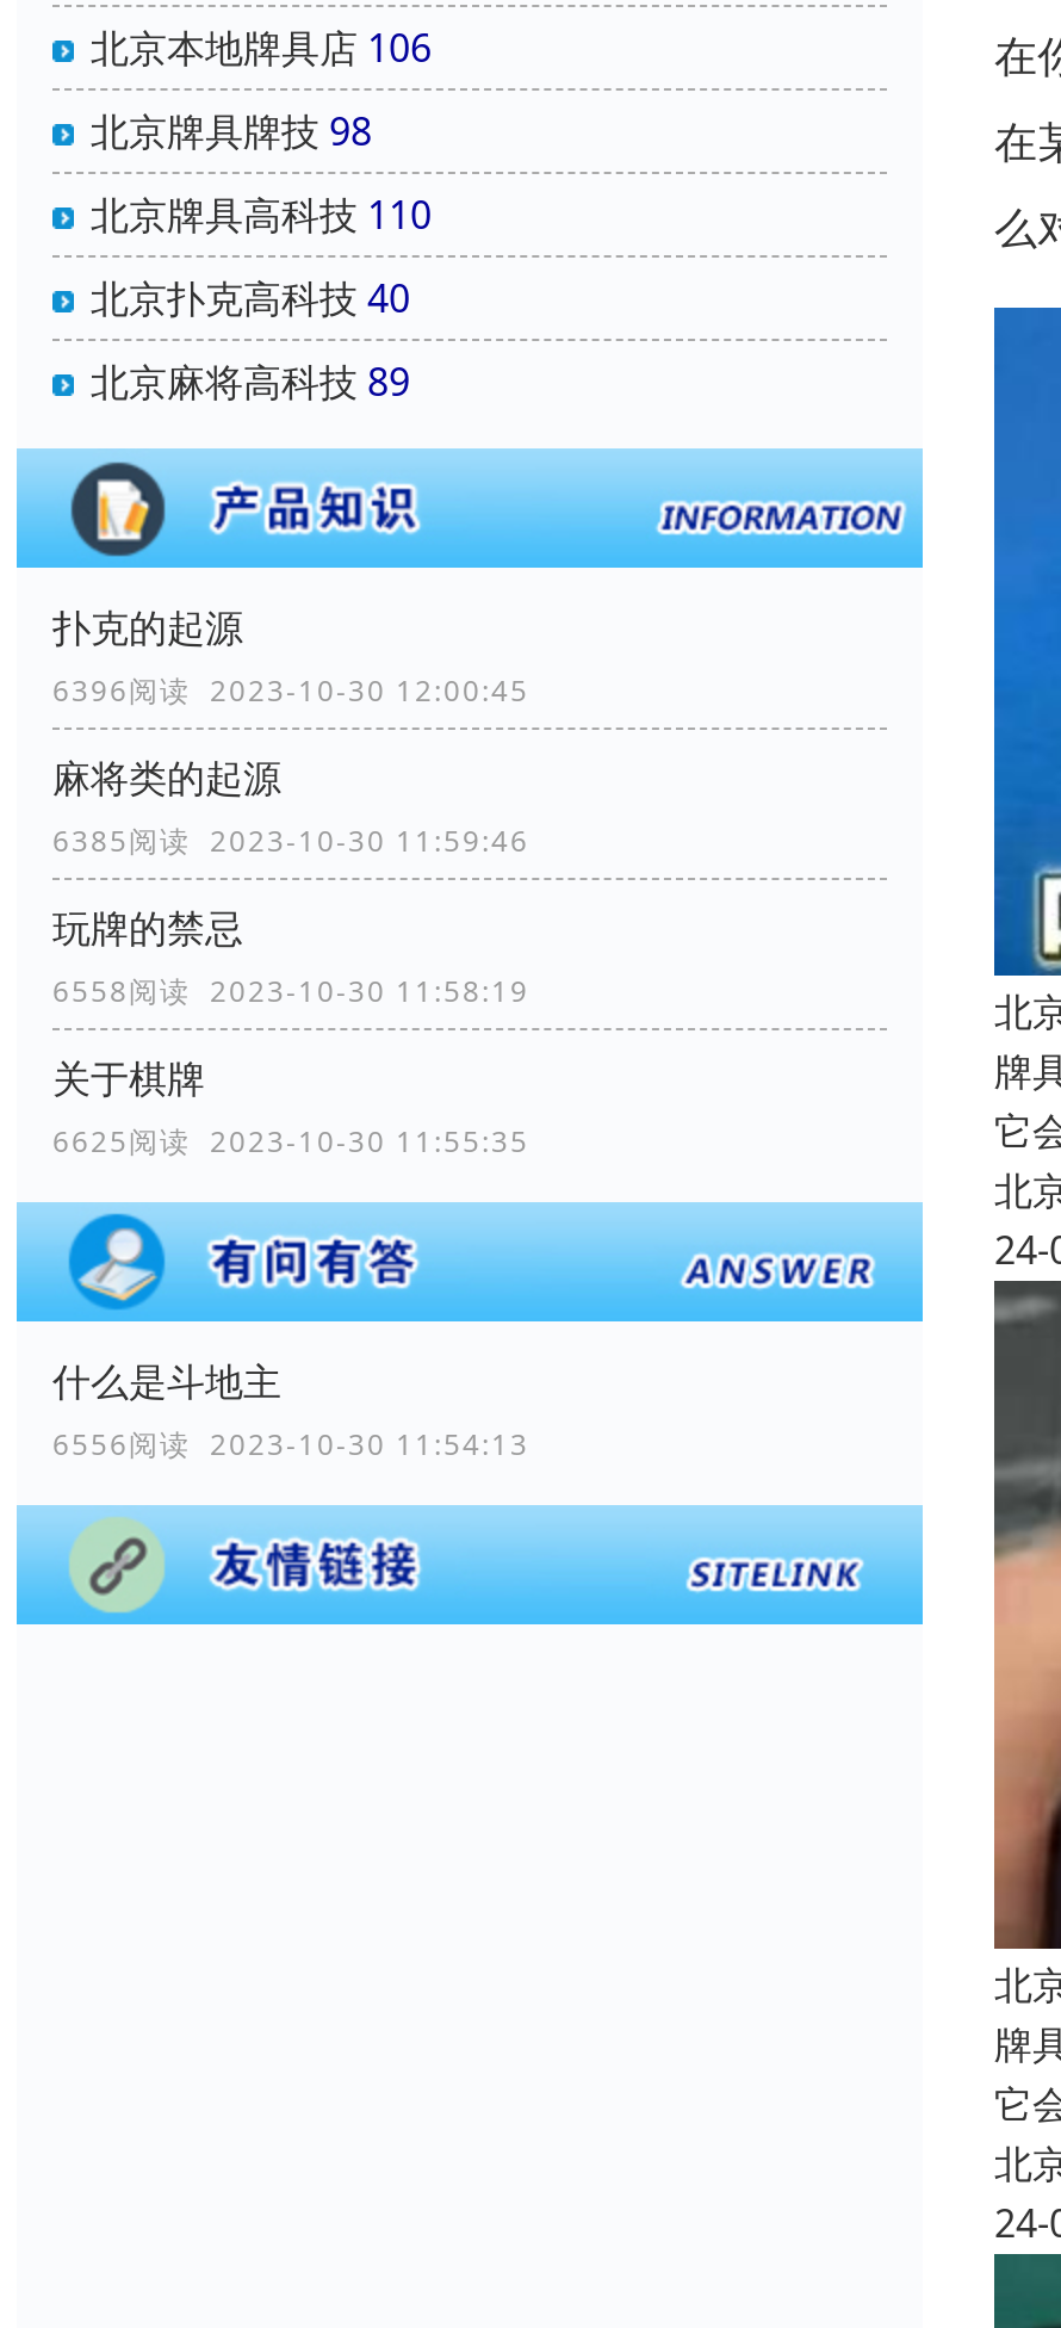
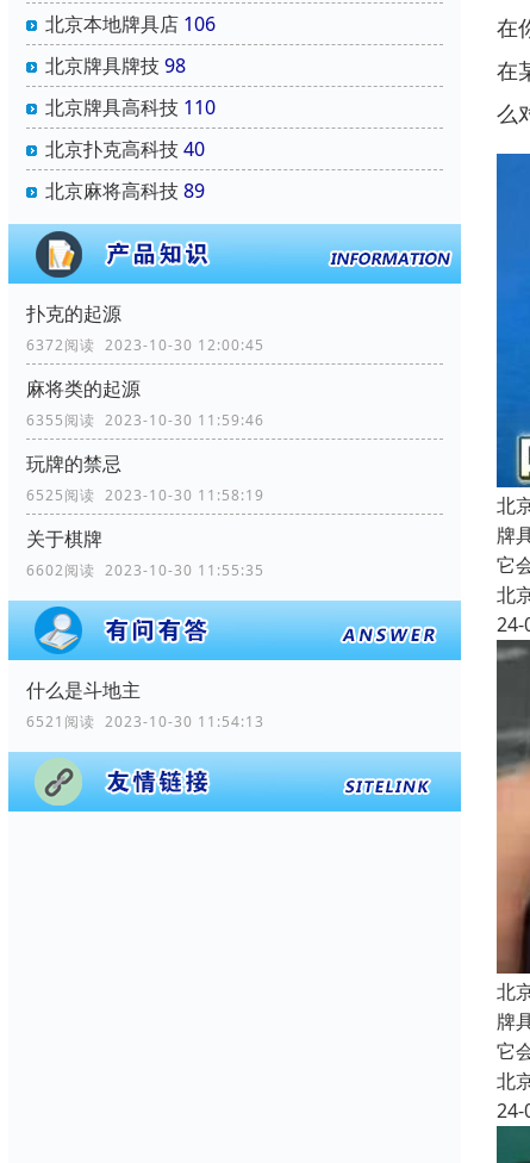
[52,671,529,711] 6396阅读 2023-10-30 12:00:45 -> [26,335,264,355] 6372阅读 2023-10-30 12:00:45
[52,821,529,862] 6385阅读 2023-10-30 11:59:46 -> [26,410,264,430] 6355阅读 2023-10-30 11:59:46
[52,971,529,1012] 6558阅读 2023-10-30 11:58:19 -> [26,485,264,505] 6525阅读 2023-10-30 11:58:19
[52,1122,529,1162] 6625阅读 2023-10-30 11:55:35 -> [26,560,264,581] 6602阅读 2023-10-30 11:55:35
[52,1424,529,1465] 6556阅读 2023-10-30 11:54:13 -> [26,712,264,732] 6521阅读 2023-10-30 11:54:13

